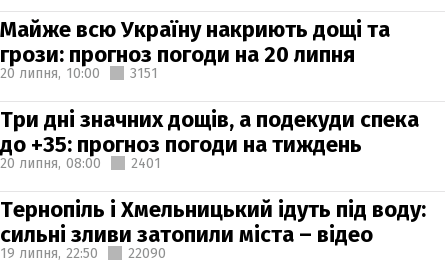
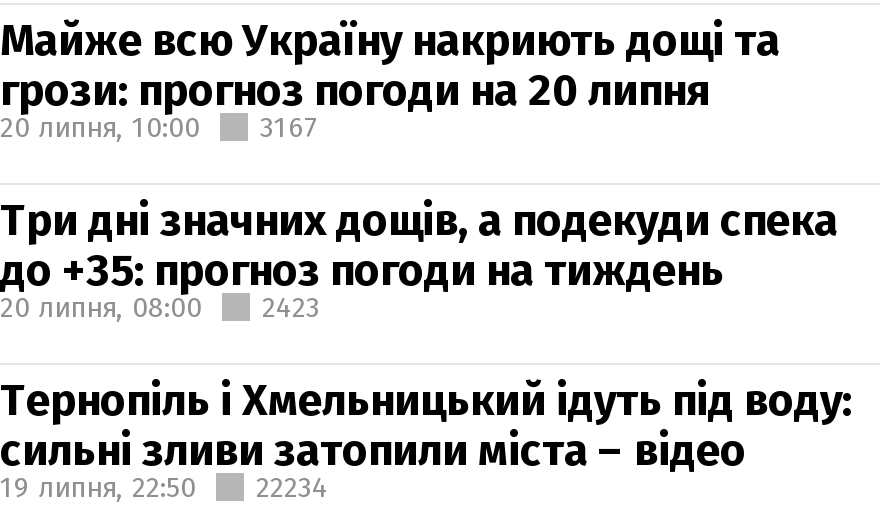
[0,64,158,81] 20 липня, 10:00 3151 -> [0,110,318,144] 20 липня, 10:00 3167
[0,154,161,171] 20 липня, 08:00 2401 -> [0,290,320,324] 20 липня, 08:00 2423
[0,244,166,261] 19 липня, 22:50 22090 -> [0,470,328,504] 19 липня, 22:50 22234

